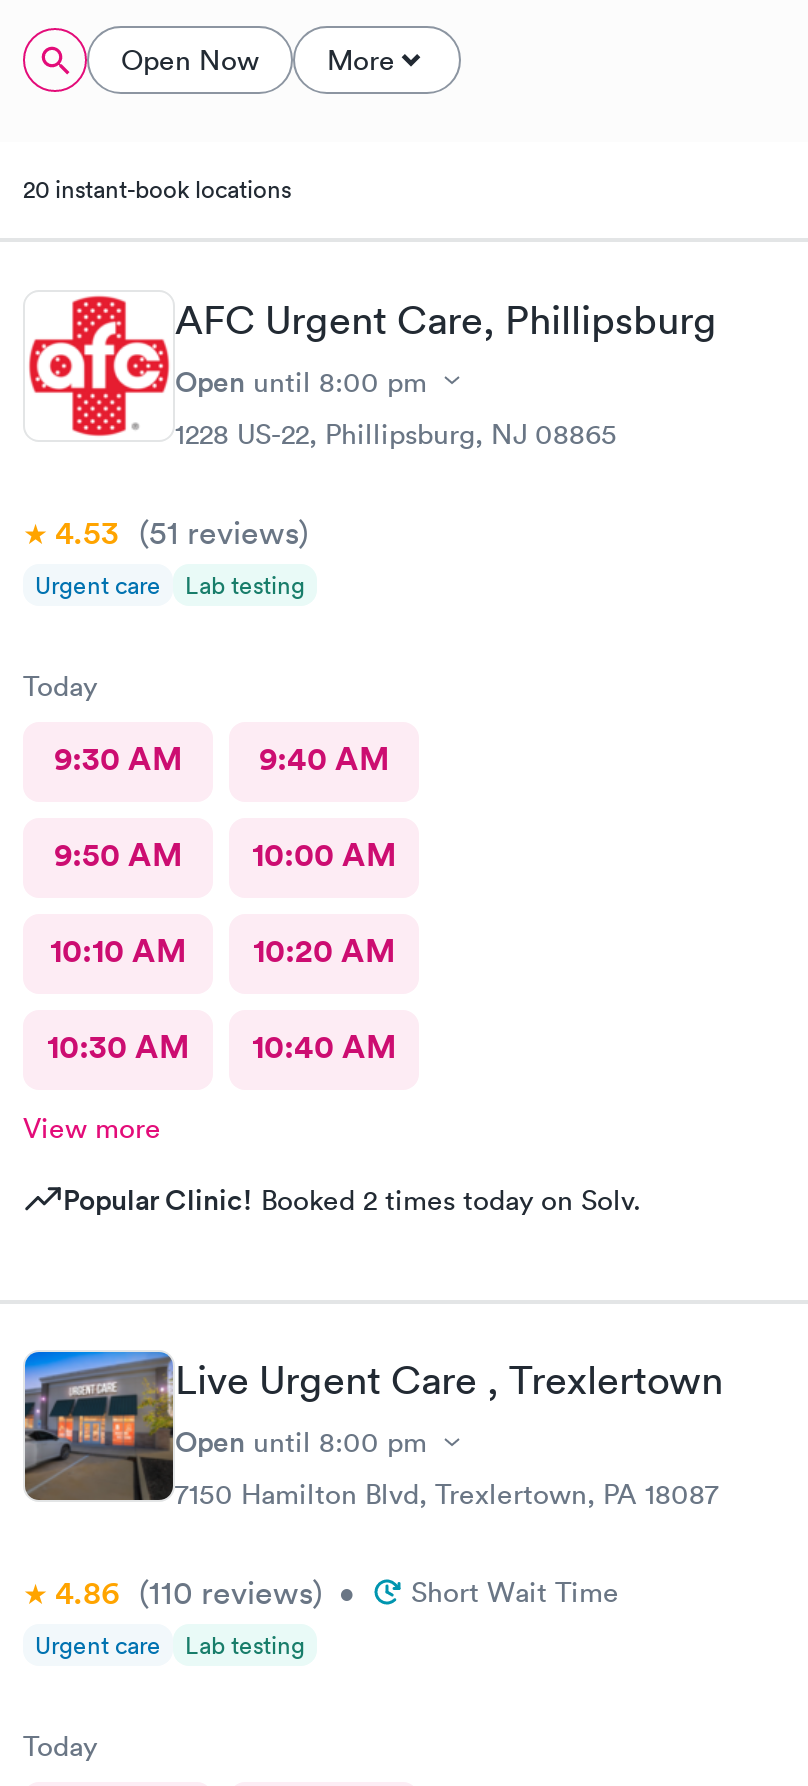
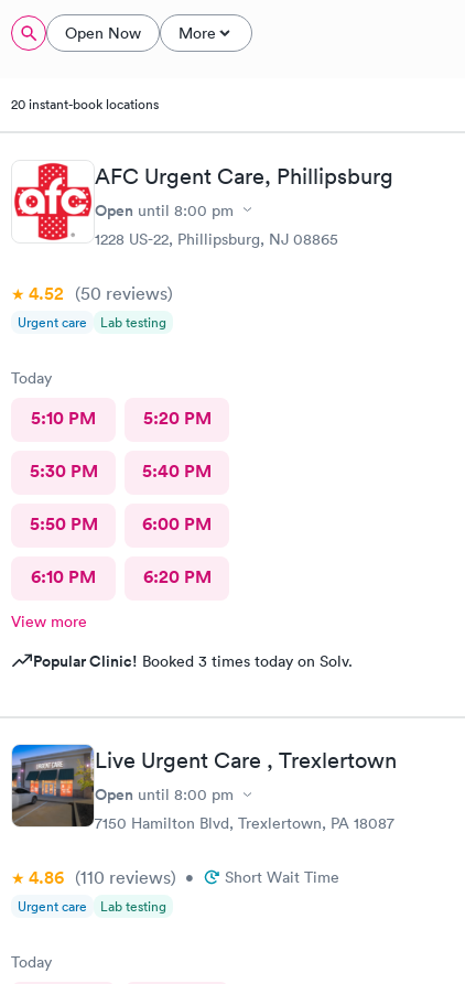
[55,511,309,553] 4.53 (51 reviews) -> [29,282,173,305] 4.52 (50 reviews)
[54,737,389,779] 9:30 AM | 9:40 AM -> [31,406,211,429] 5:10 PM | 5:20 PM
[54,833,396,875] 9:50 AM | 10:00 AM -> [29,459,212,482] 5:30 PM | 5:40 PM
[50,929,395,971] 10:10 AM | 10:20 AM -> [29,512,212,535] 5:50 PM | 6:00 PM
[47,1025,396,1067] 10:30 AM | 10:40 AM -> [31,565,211,588] 6:10 PM | 6:20 PM
[63,1179,641,1219] Popular Clinic! Booked 2 times today on Solv. -> [33,650,353,672] Popular Clinic! Booked 3 times today on Solv.

